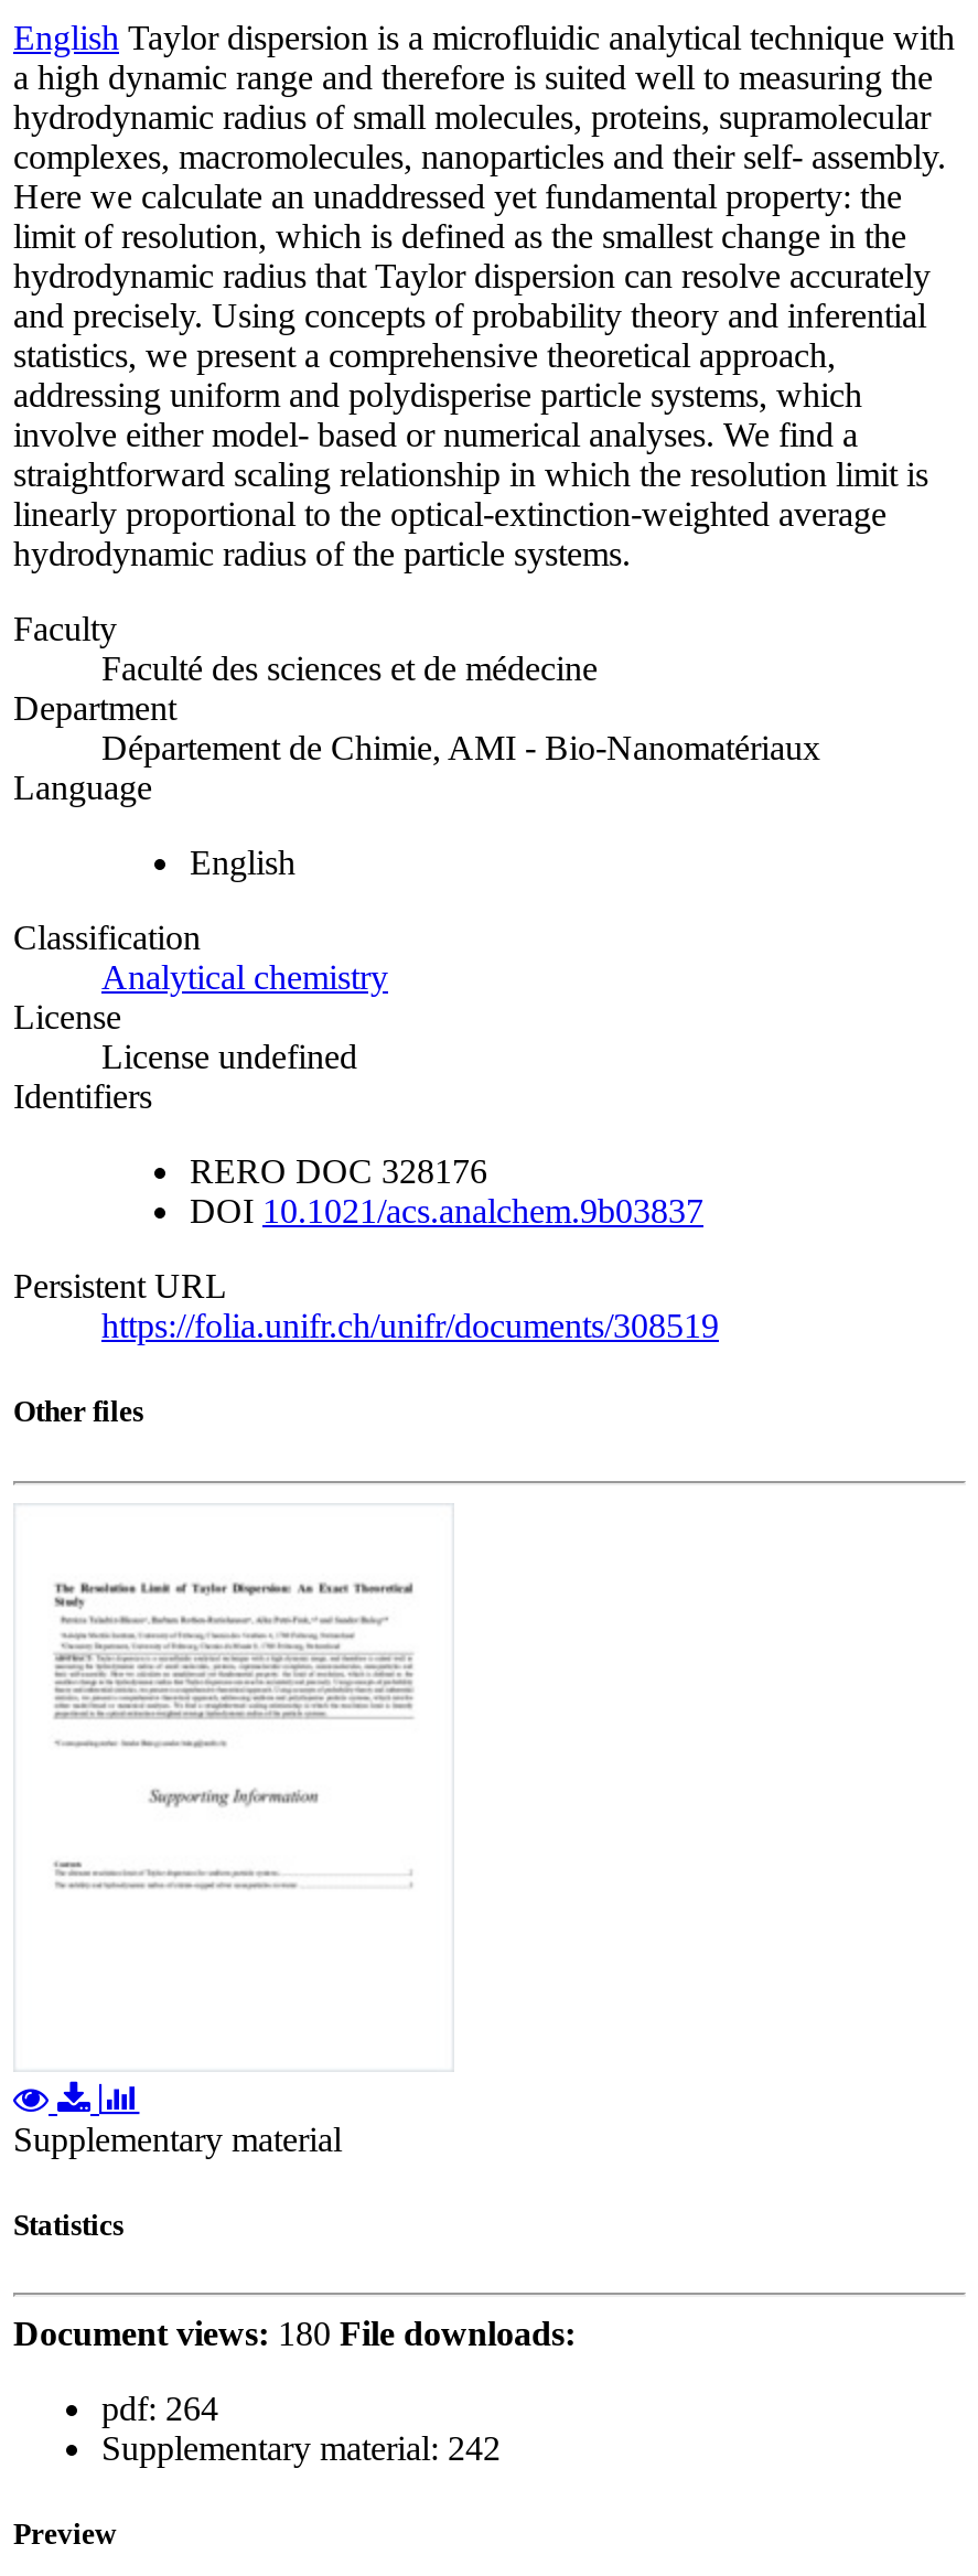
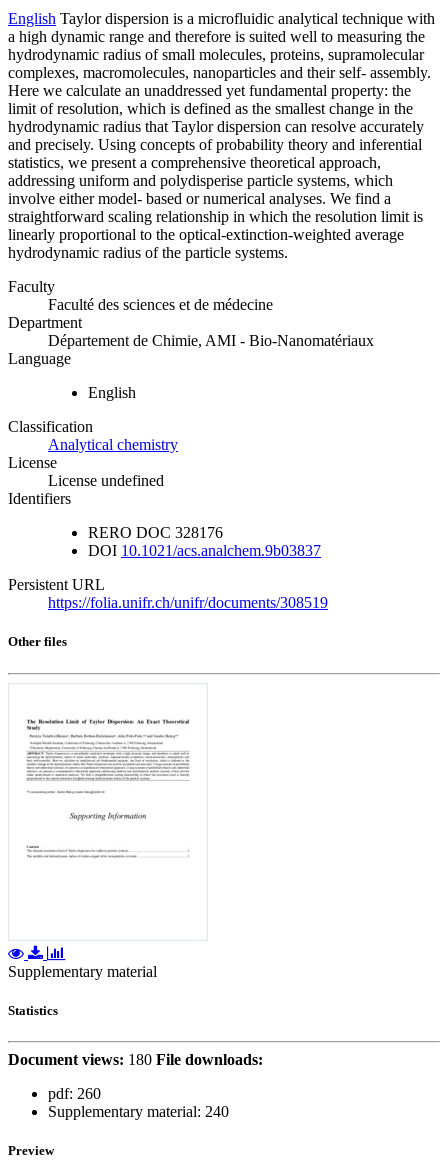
[101,2389,218,2427] pdf: 264 -> [48,1085,101,1102] pdf: 260
[101,2429,501,2466] Supplementary material: 242 -> [48,1103,229,1120] Supplementary material: 240

